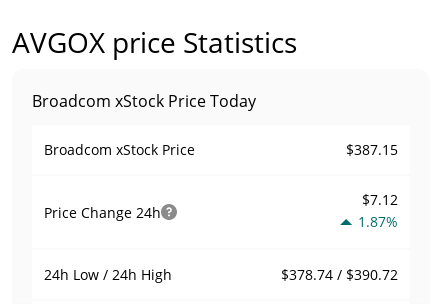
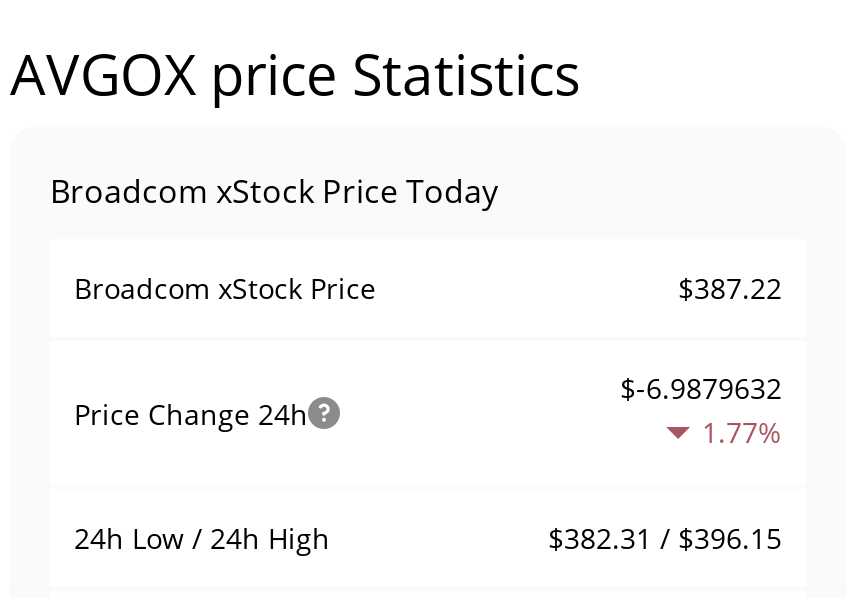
[346,139,398,158] $387.15 -> [678,268,782,306] $387.22
[362,190,398,209] $7.12 -> [620,369,782,407] $-6.9879632
[358,212,398,231] 1.87% -> [702,413,782,451] 1.77%
[281,264,398,283] $378.74 / $390.72 -> [548,518,782,556] $382.31 / $396.15

